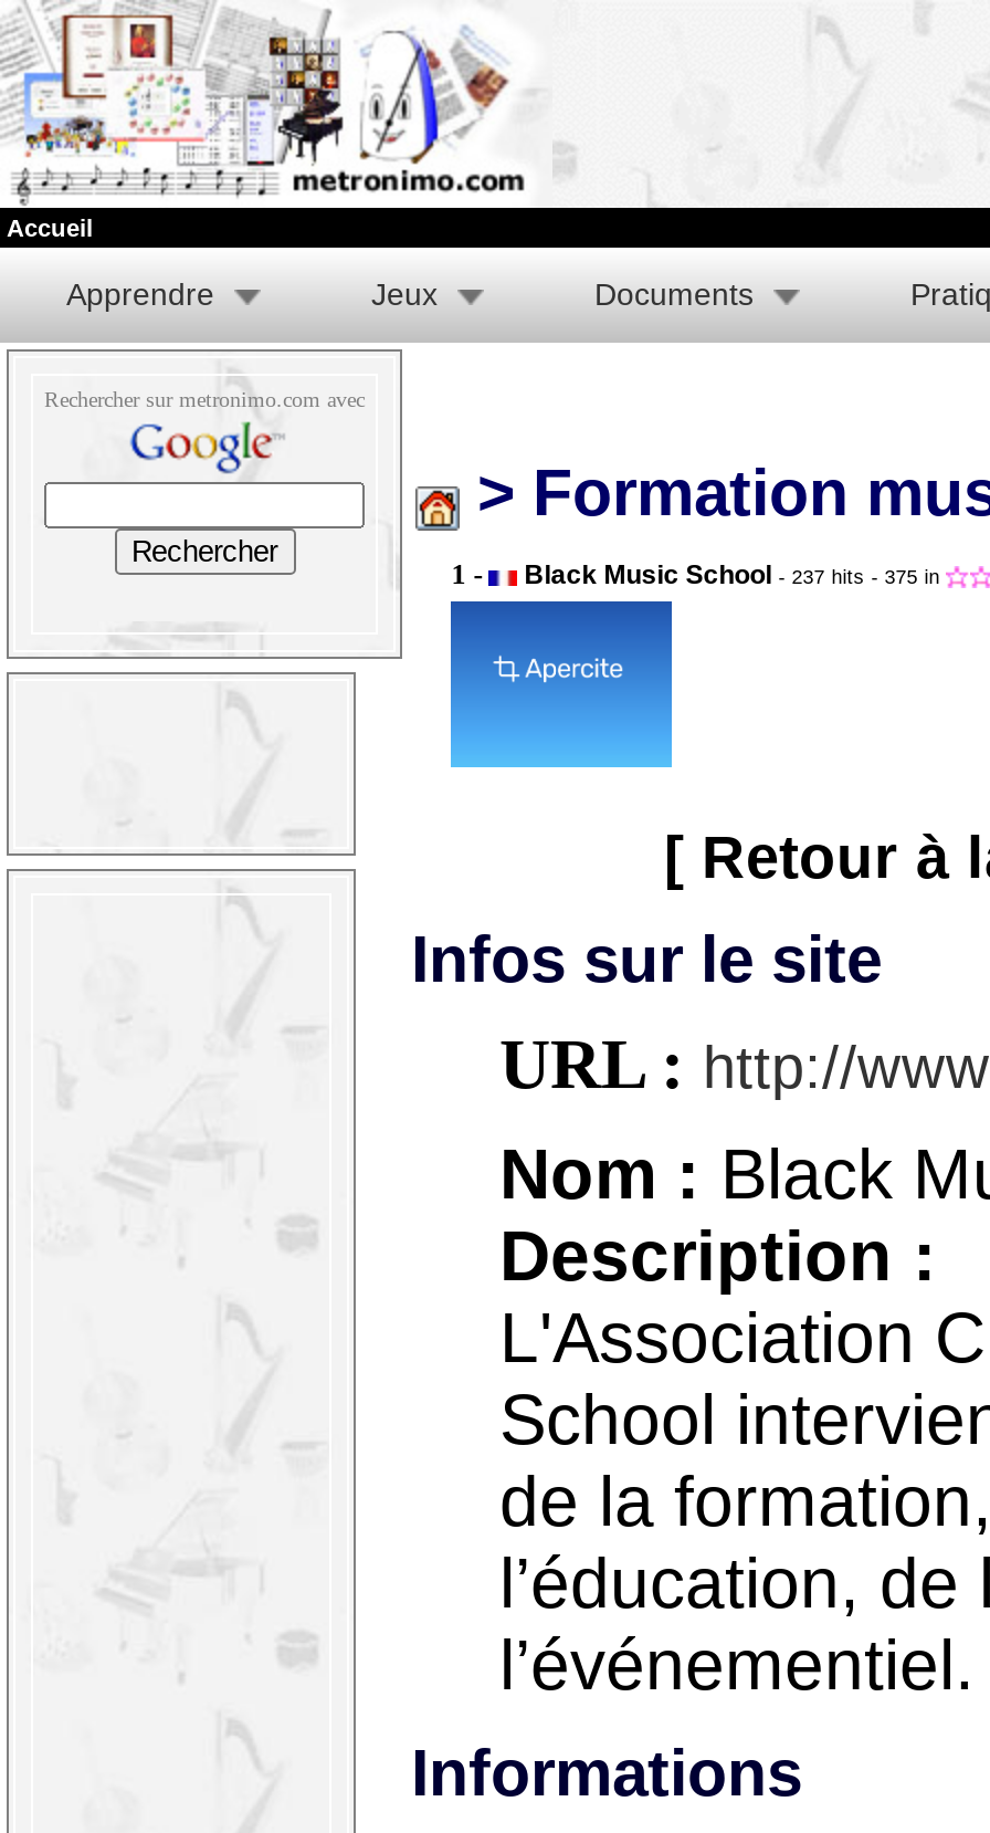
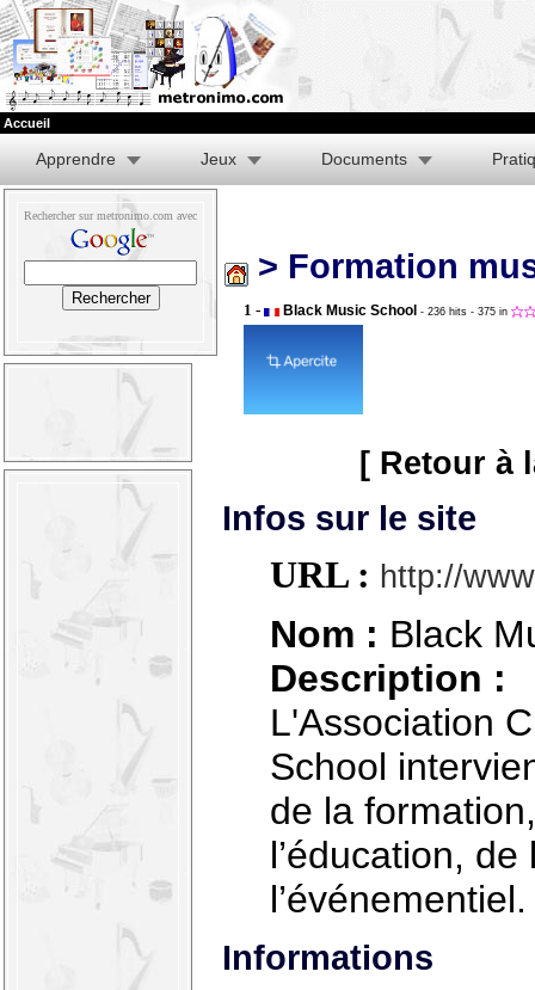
[524,560,946,591] Black Music School - 237 hits - 375 in -> [283,302,511,319] Black Music School - 236 hits - 375 in

